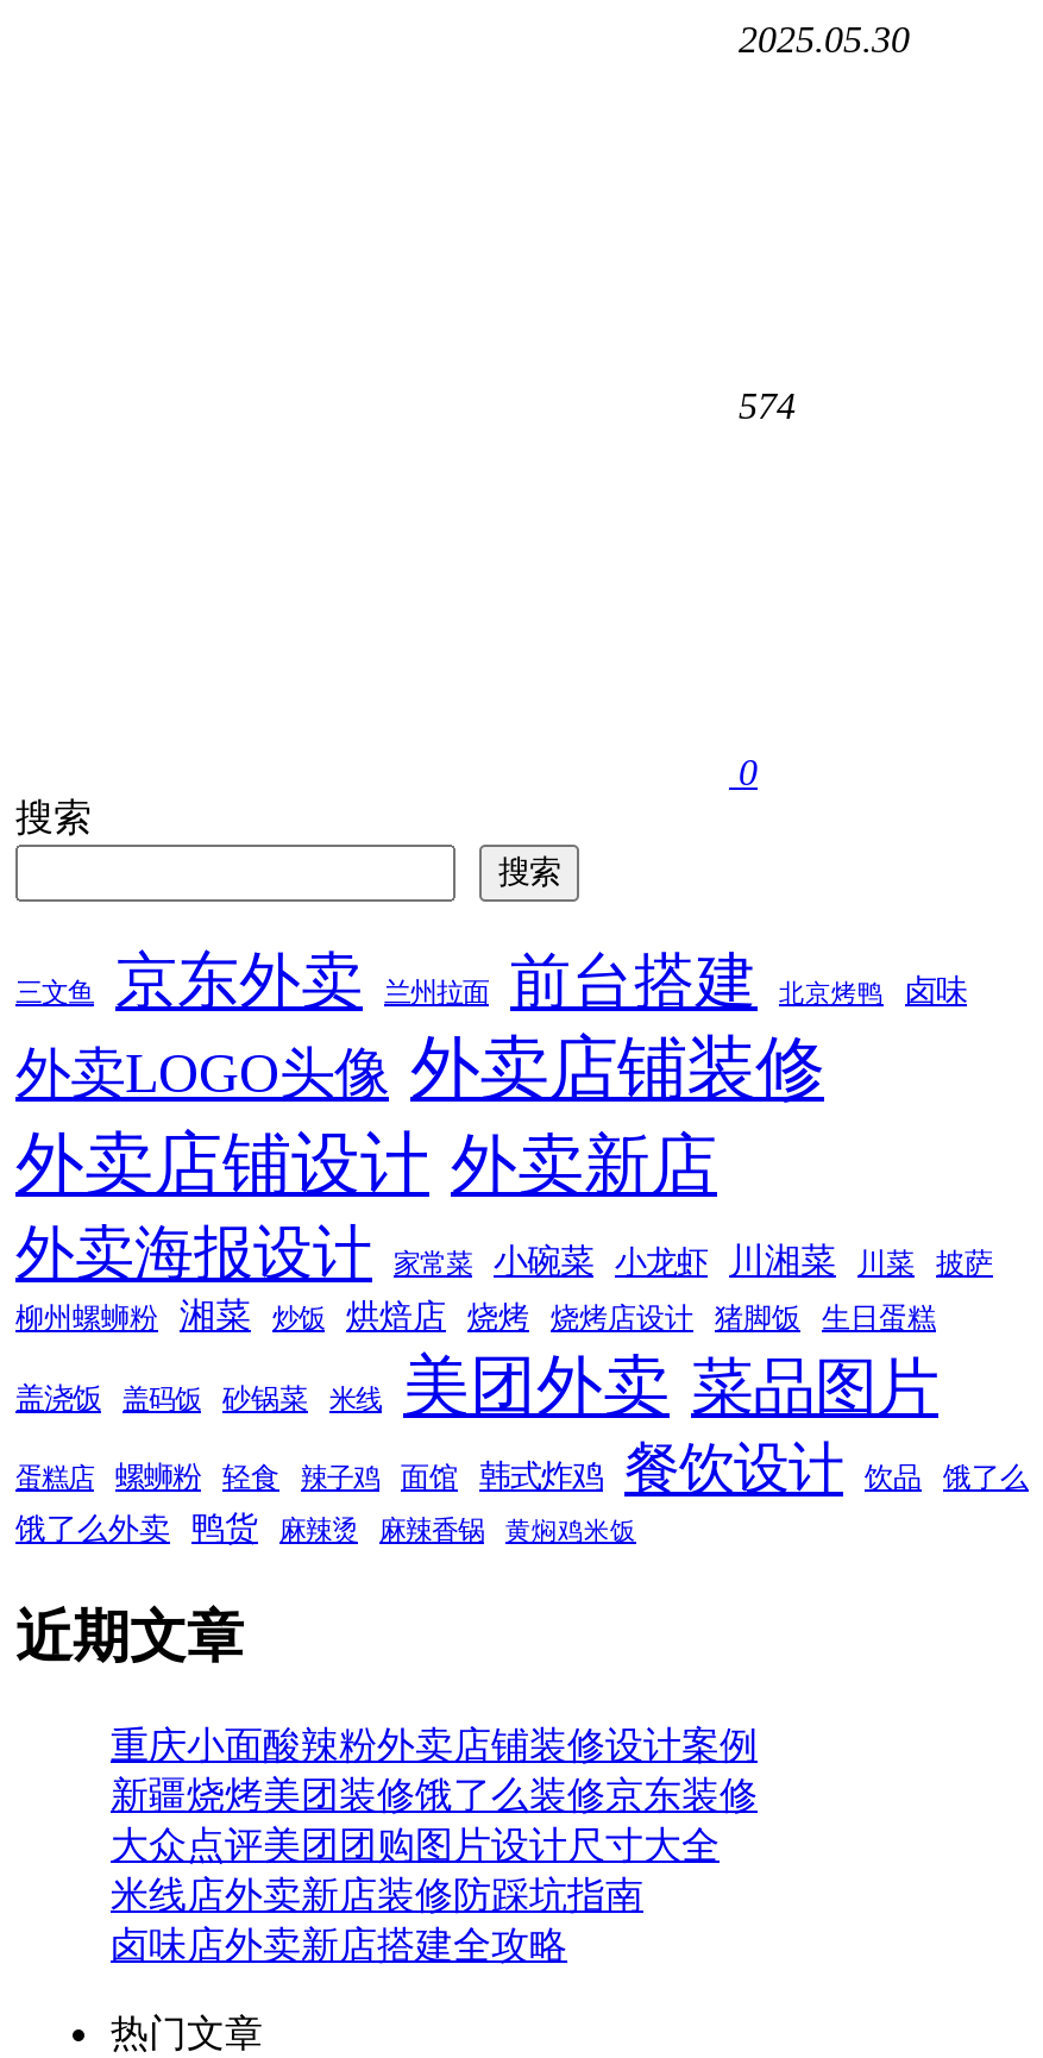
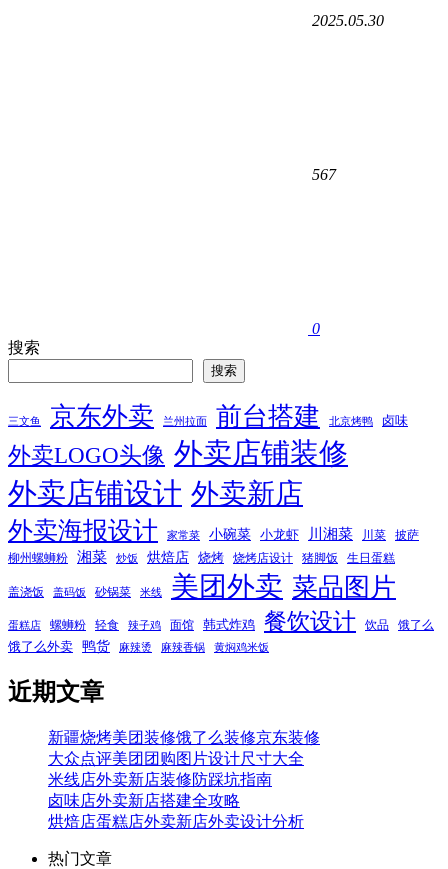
[739,385,796,426] 574 -> [312,166,336,183] 567
[111,1724,758,1765] 重庆小面酸辣粉外卖店铺装修设计案例 -> none
moved [111,1774,758,1964] -> [48,729,320,809]: 新疆烧烤美团装修饿了么装修京东装修 | 大众点评美团团购图片设计尺寸大全 | 卤味店外卖新店搭建全攻略
none -> [48,813,304,830] 烘焙店蛋糕店外卖新店外卖设计分析

